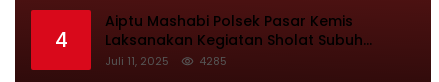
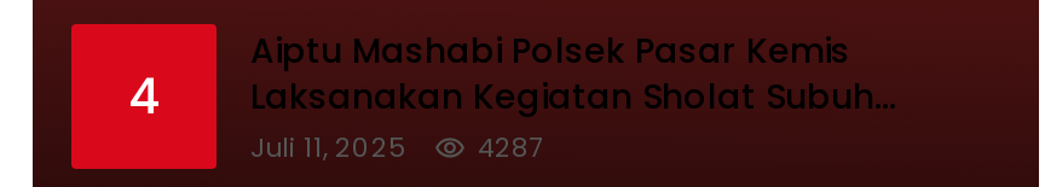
[199,53,227,69] 4285 -> [478,127,543,166] 4287

